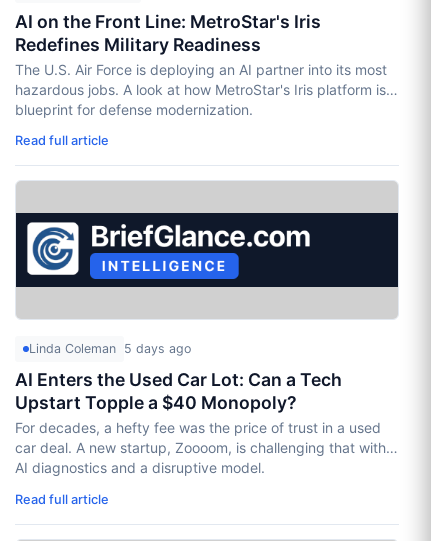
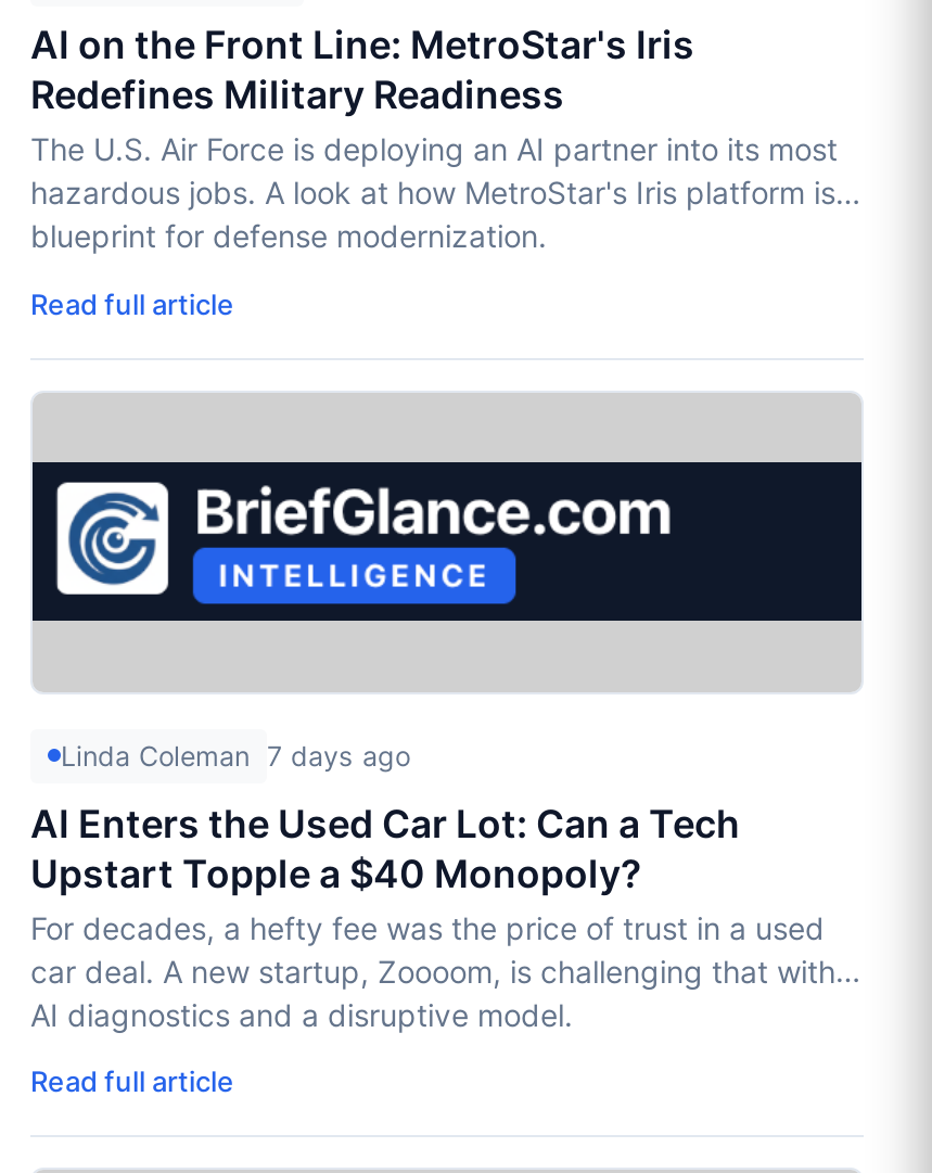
[29,341,191,356] Linda Coleman 5 days ago -> [61,740,410,772] Linda Coleman 7 days ago

